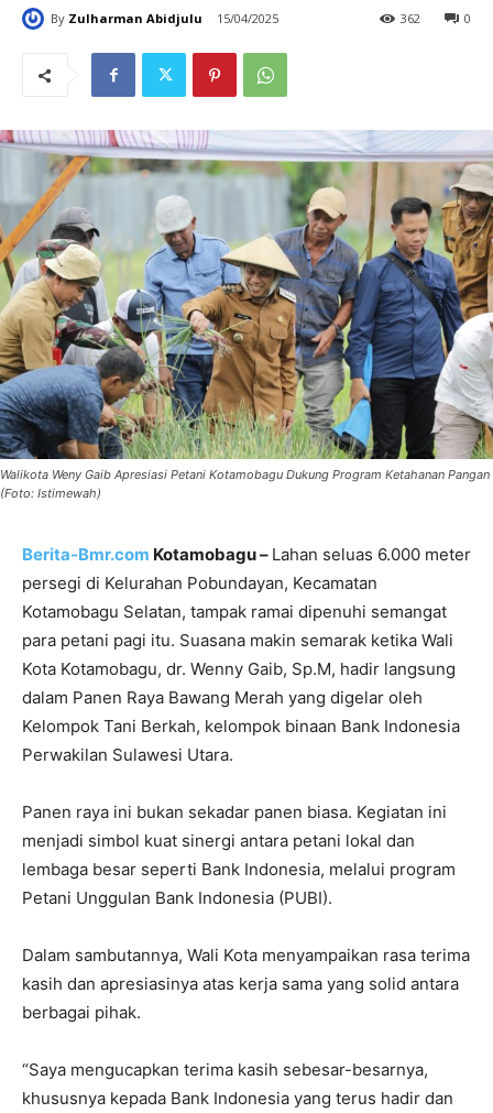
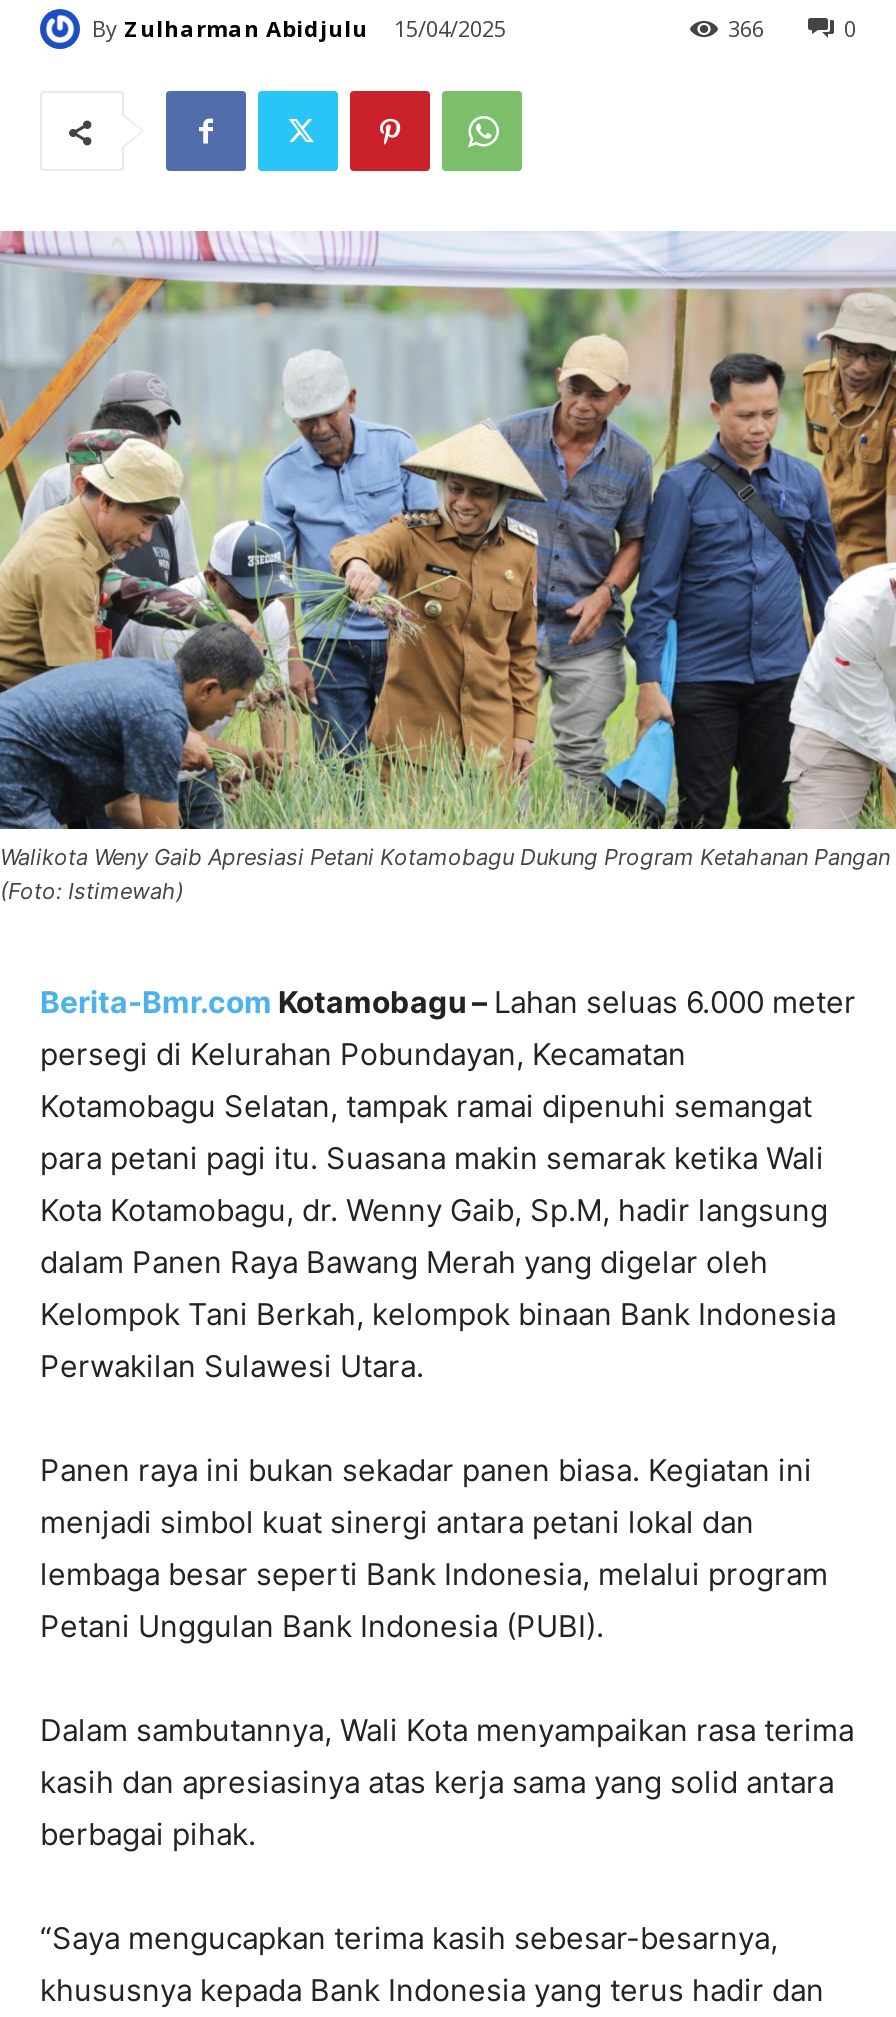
[401,10,420,27] 362 -> [728,14,764,44] 366

